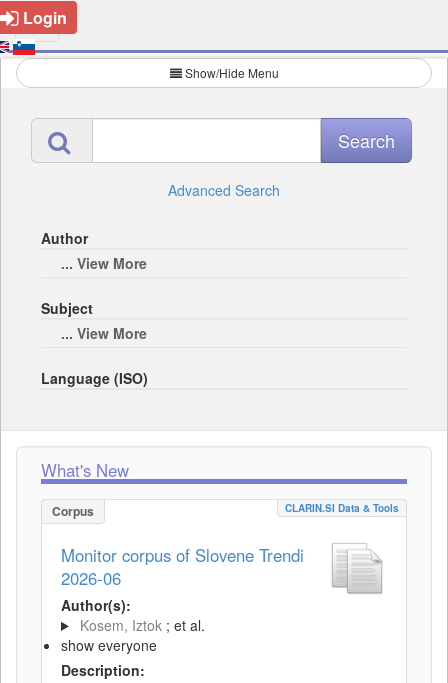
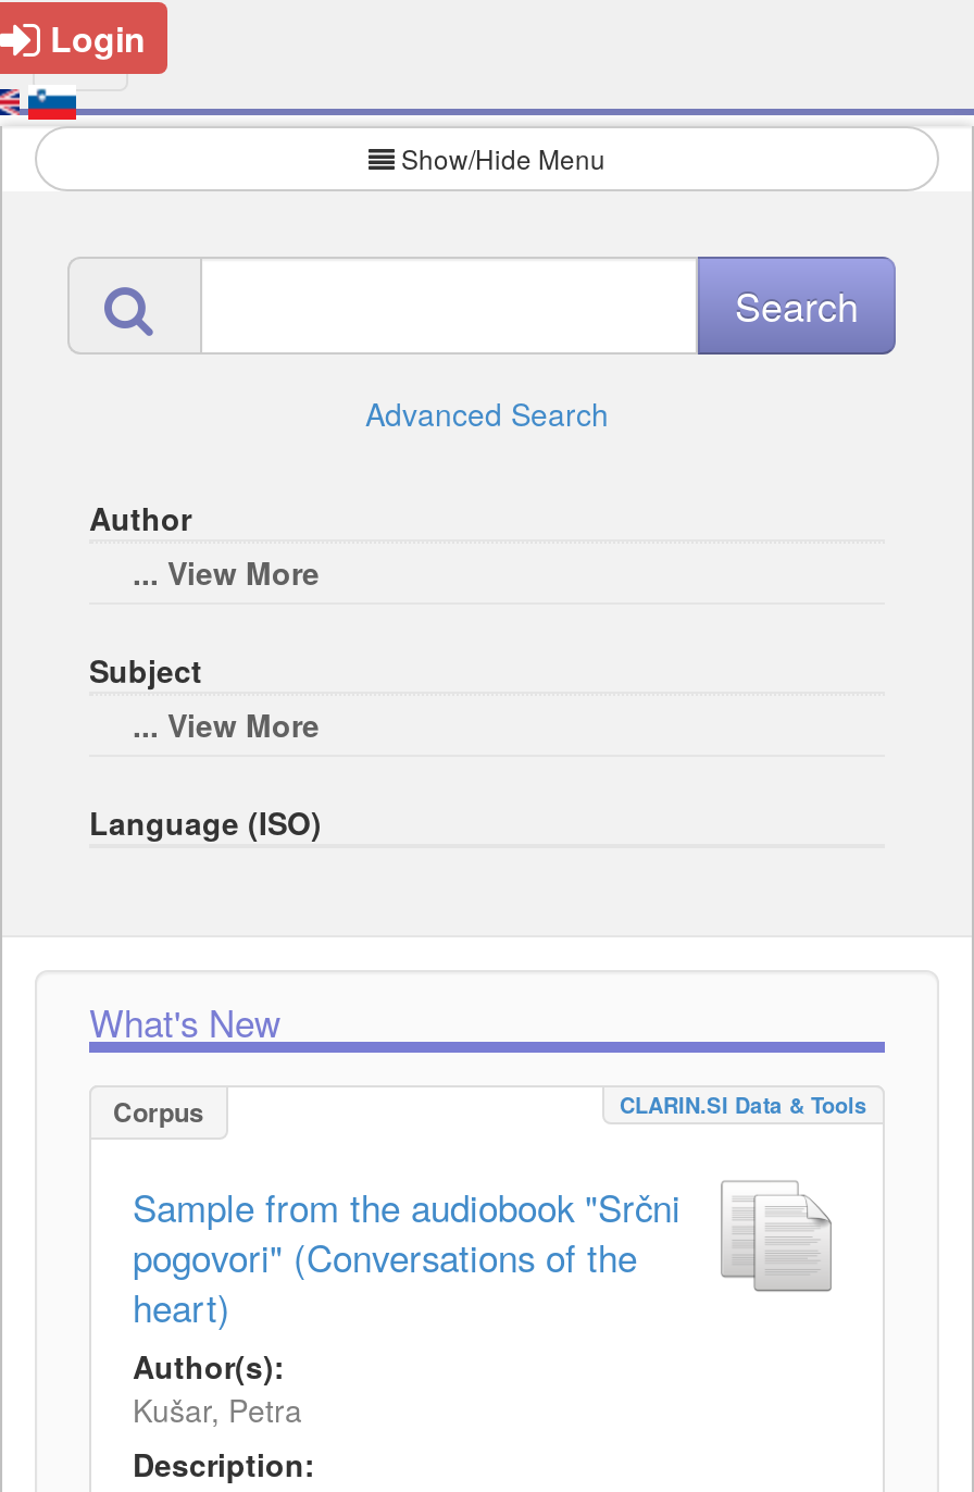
[61,543,304,590] Monitor corpus of Slovene Trendi | 2026-06 -> [133,1181,680,1333] Sample from the audiobook "Srčni | pogovori" (Conversations of the | heart)
moved [61,595,131,615] -> [133,1344,285,1388]: Author(s):
[61,615,205,655] Kosem, Iztok ; et al. | show everyone -> [133,1388,302,1431] Kušar, Petra

